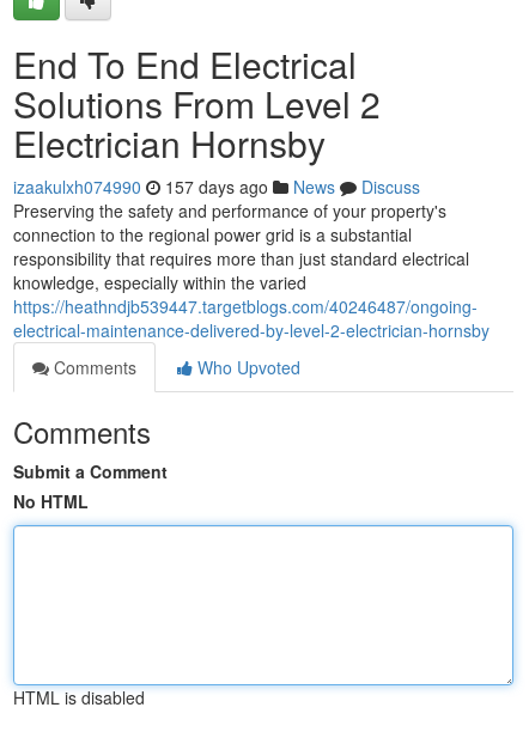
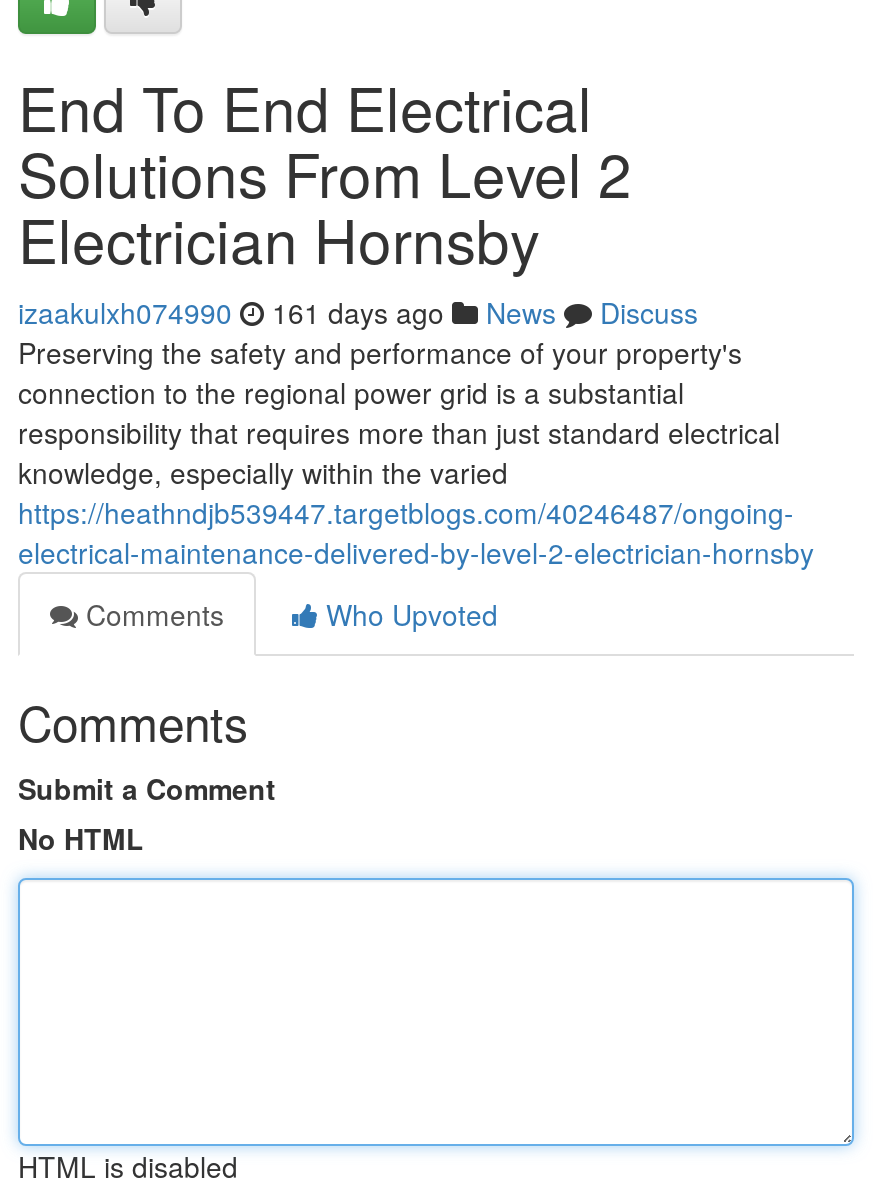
[13,175,420,199] izaakulxh074990 157 days ago News Discuss -> [18,292,698,332] izaakulxh074990 161 days ago News Discuss

